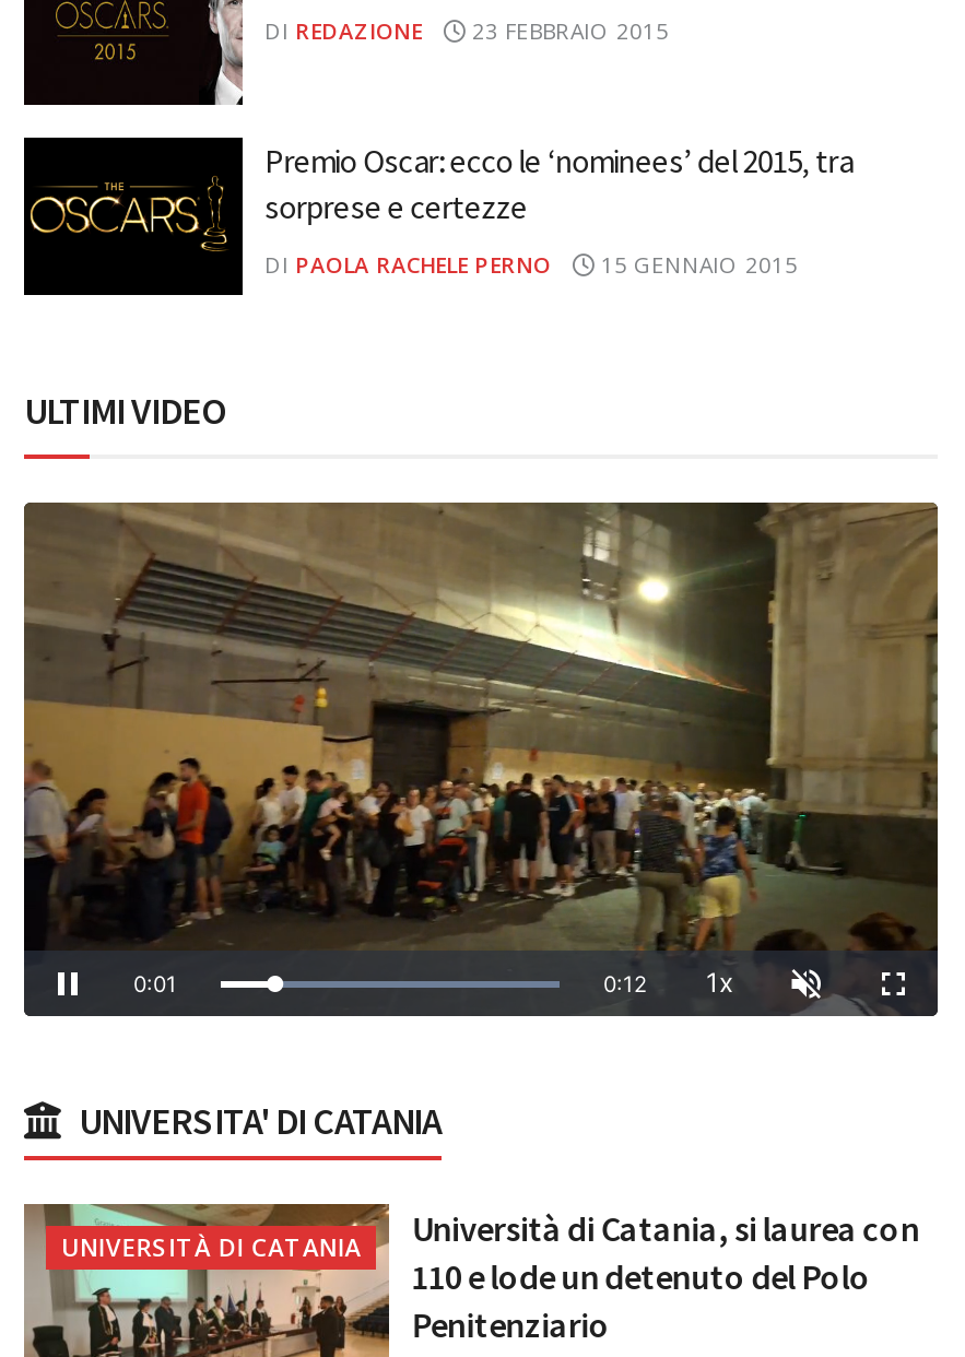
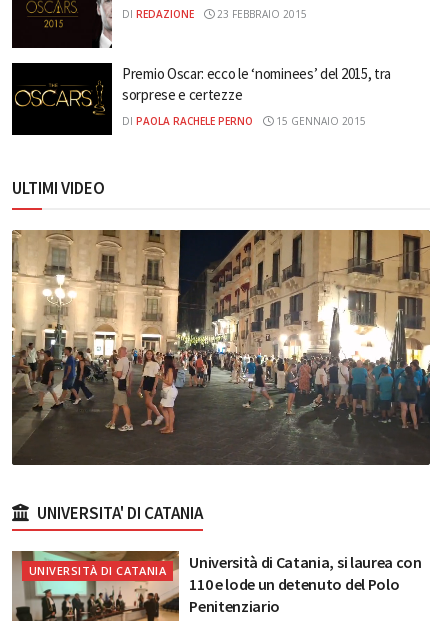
[24,500,940,1012] [image] -> [12,229,431,464] [image]

